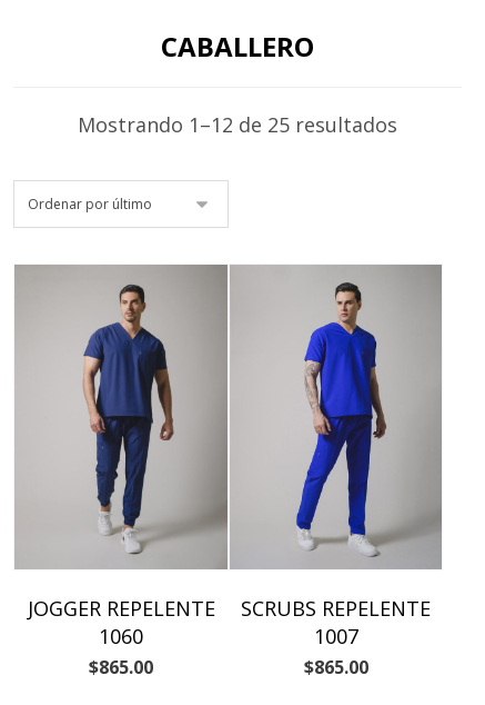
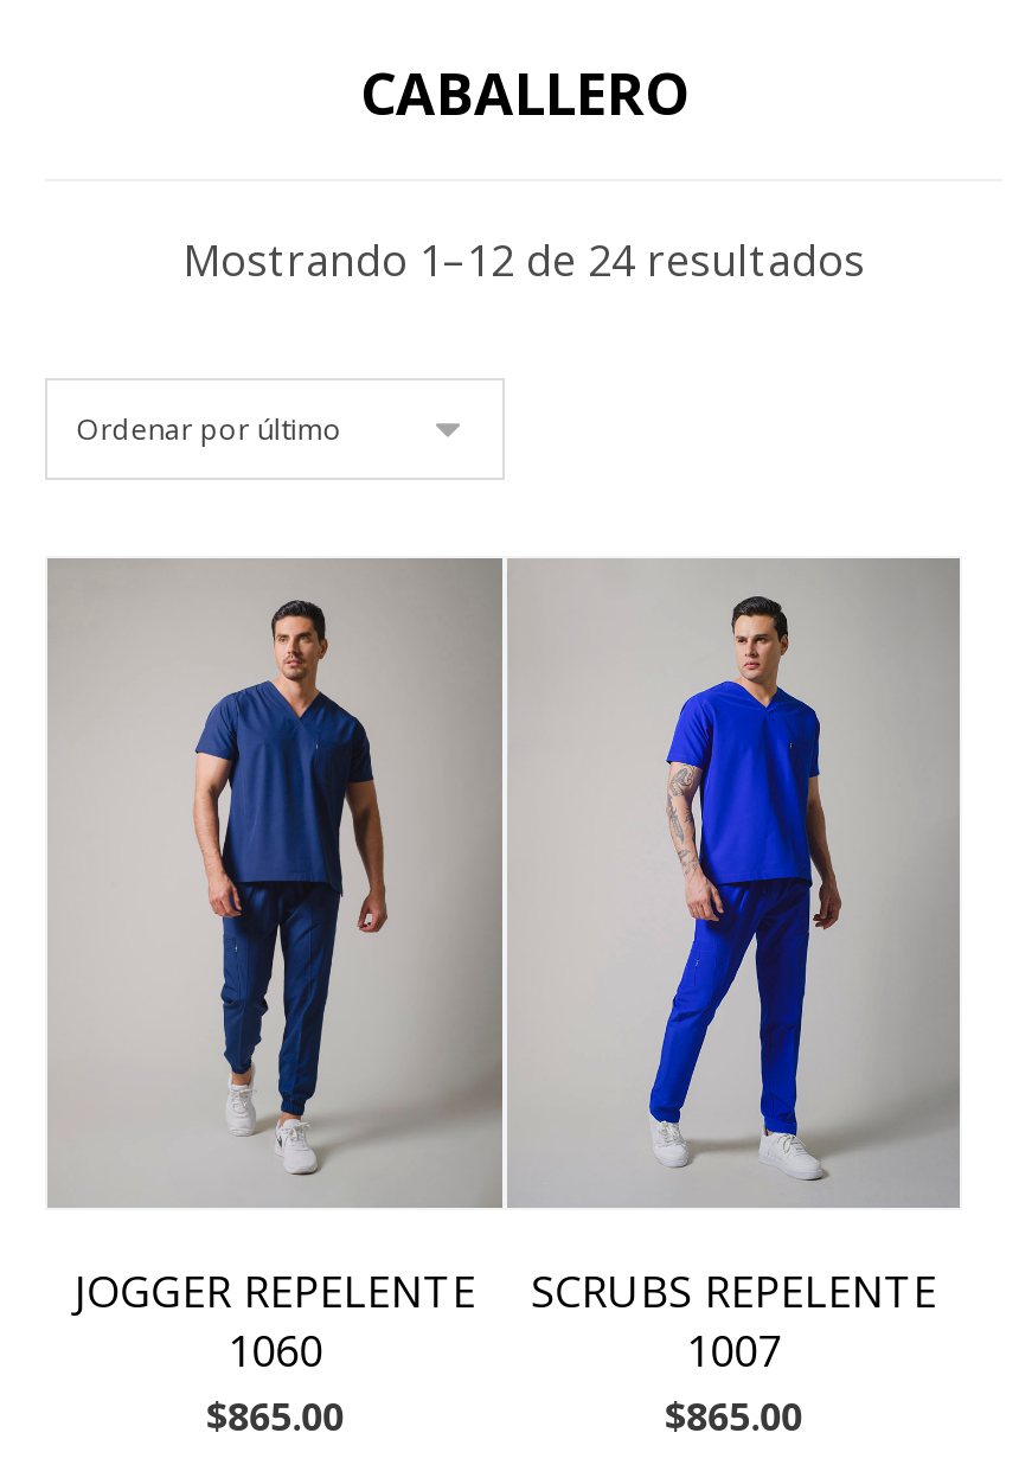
[78,111,397,138] Mostrando 1–12 de 25 resultados -> [182,231,865,288] Mostrando 1–12 de 24 resultados

